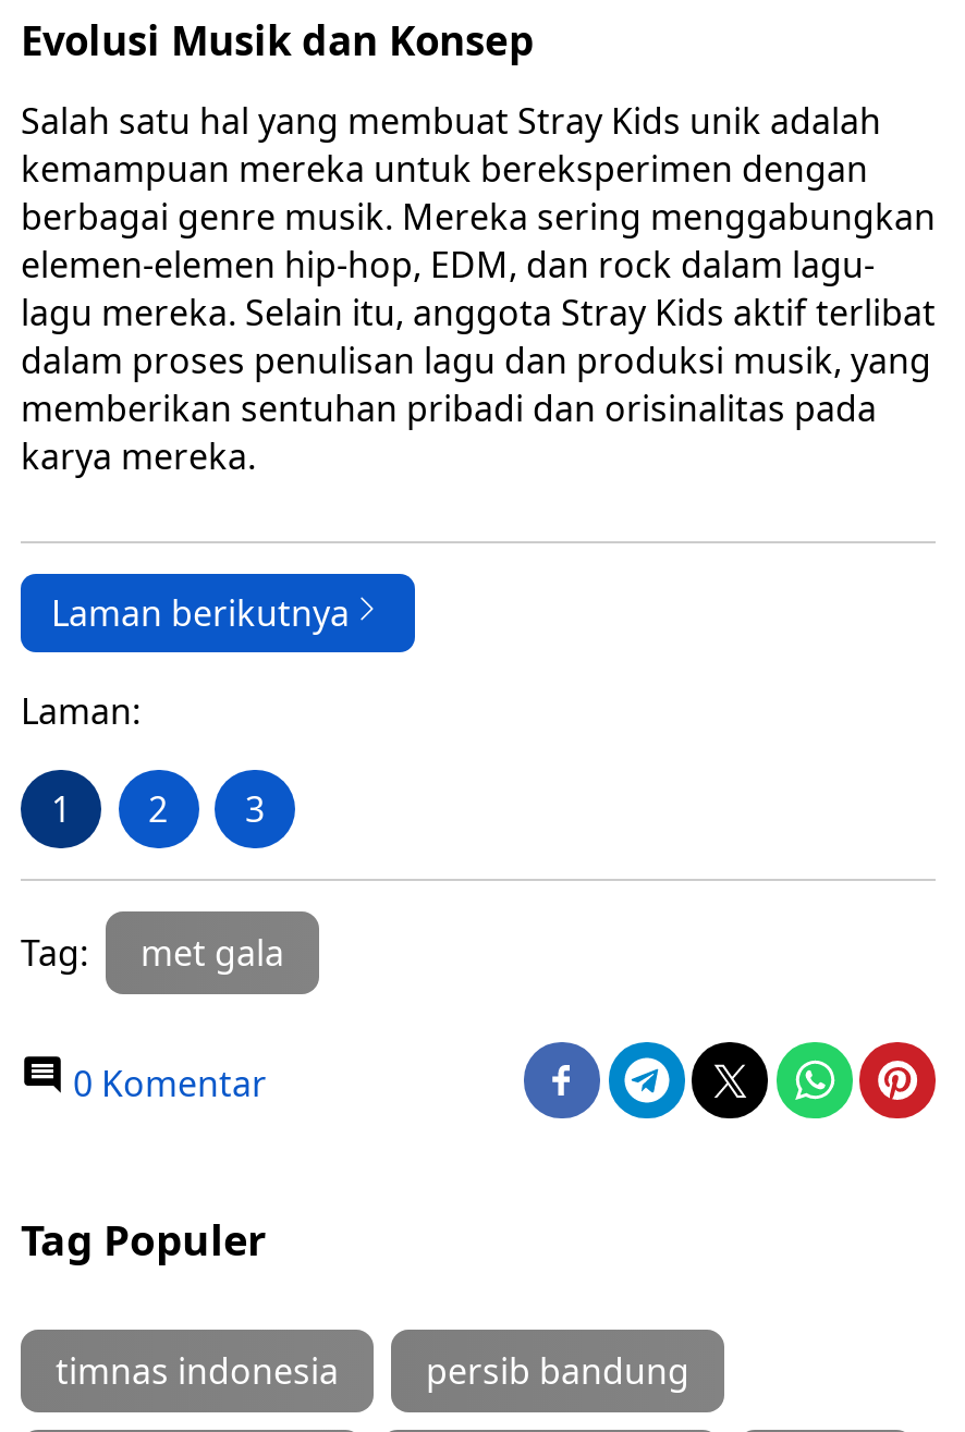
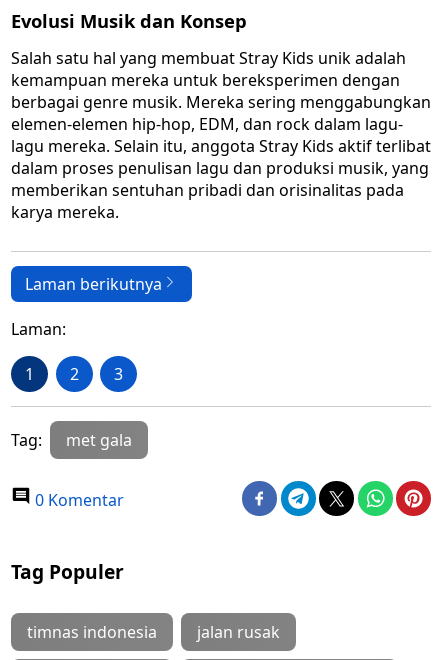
[426,1347,689,1395] persib bandung -> [197,621,280,643] jalan rusak

